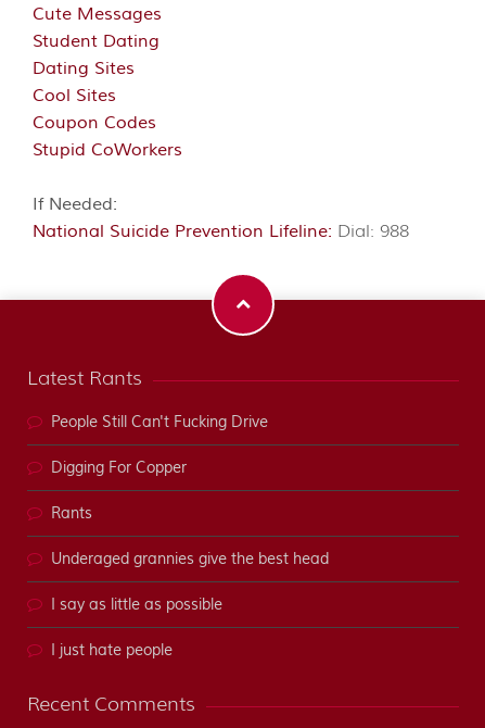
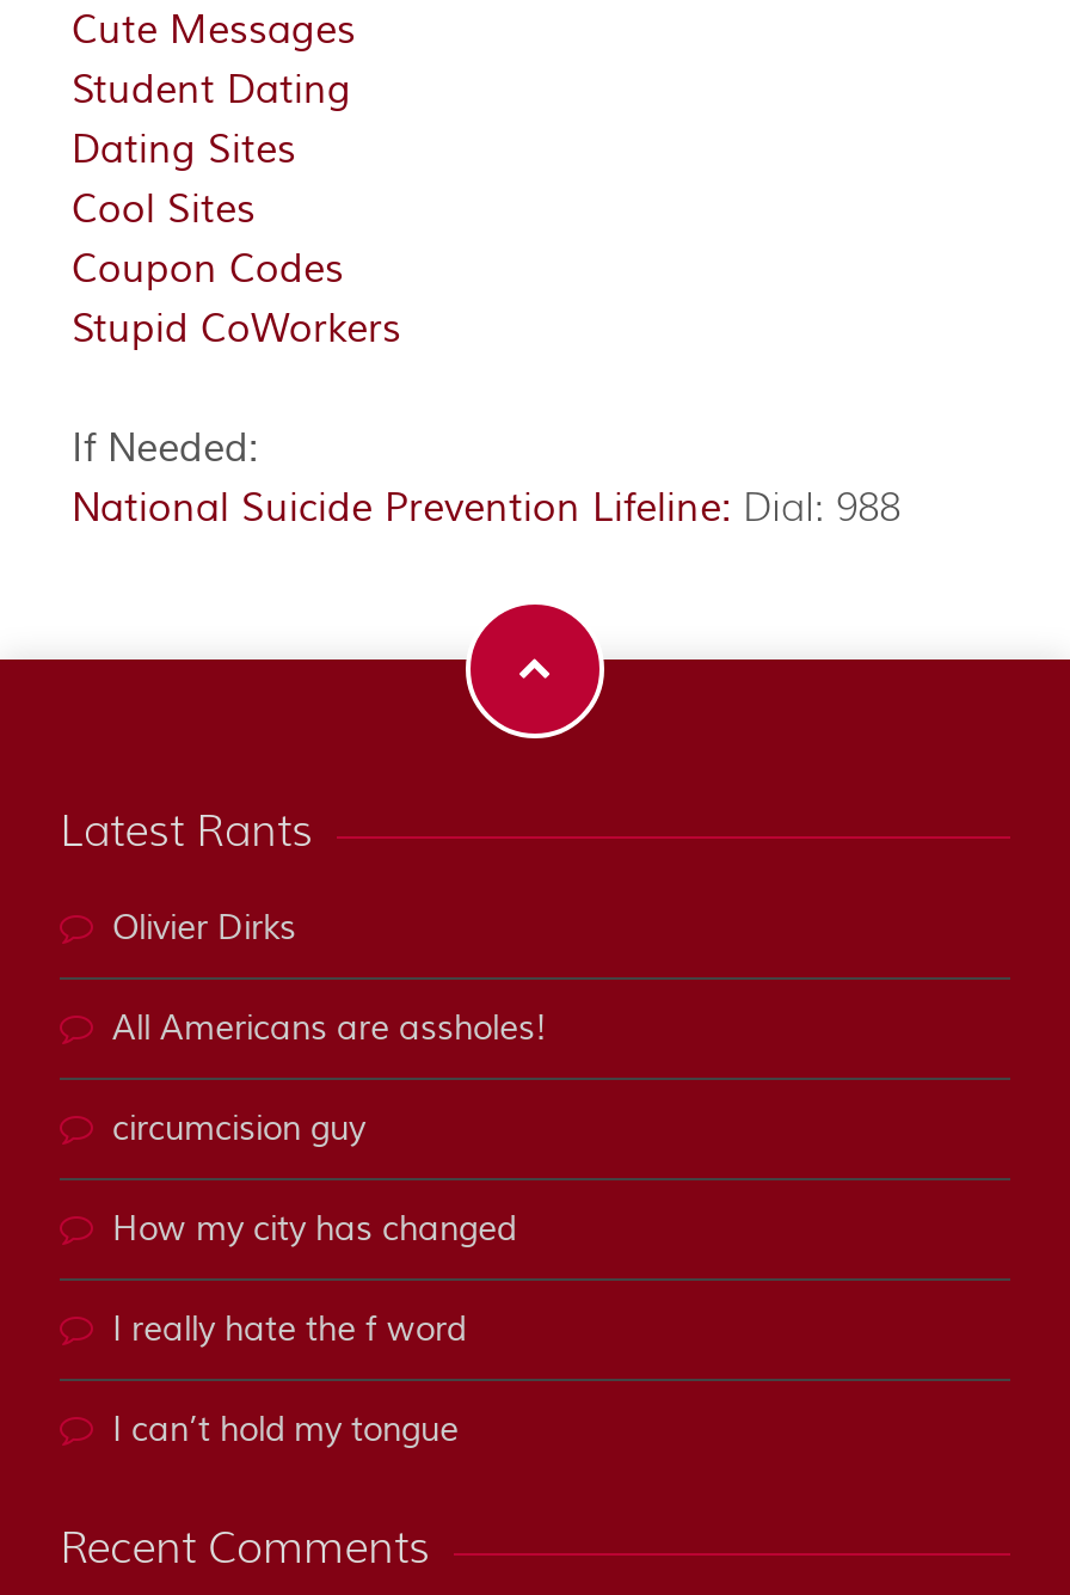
[51,413,268,433] People Still Can't Fucking Drive -> [112,908,296,952] Olivier Dirks
[51,459,187,478] Digging For Copper -> [112,1009,547,1052] All Americans are assholes!
[51,504,92,524] Rants -> [112,1109,365,1152] circumcision guy
[51,550,329,570] Underaged grannies give the best head -> [112,1210,516,1253] How my city has changed
[51,596,222,615] I say as little as possible -> [112,1310,466,1353] I really hate the f word
[51,641,173,661] I just hate people -> [112,1410,459,1453] I can’t hold my tongue

